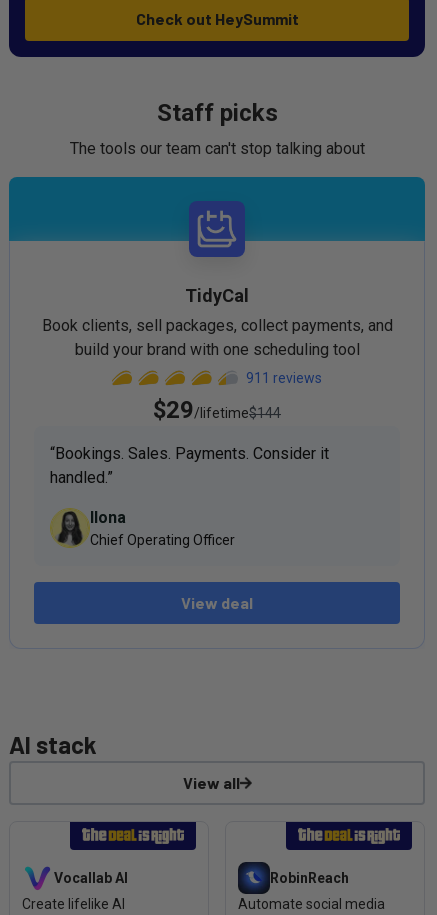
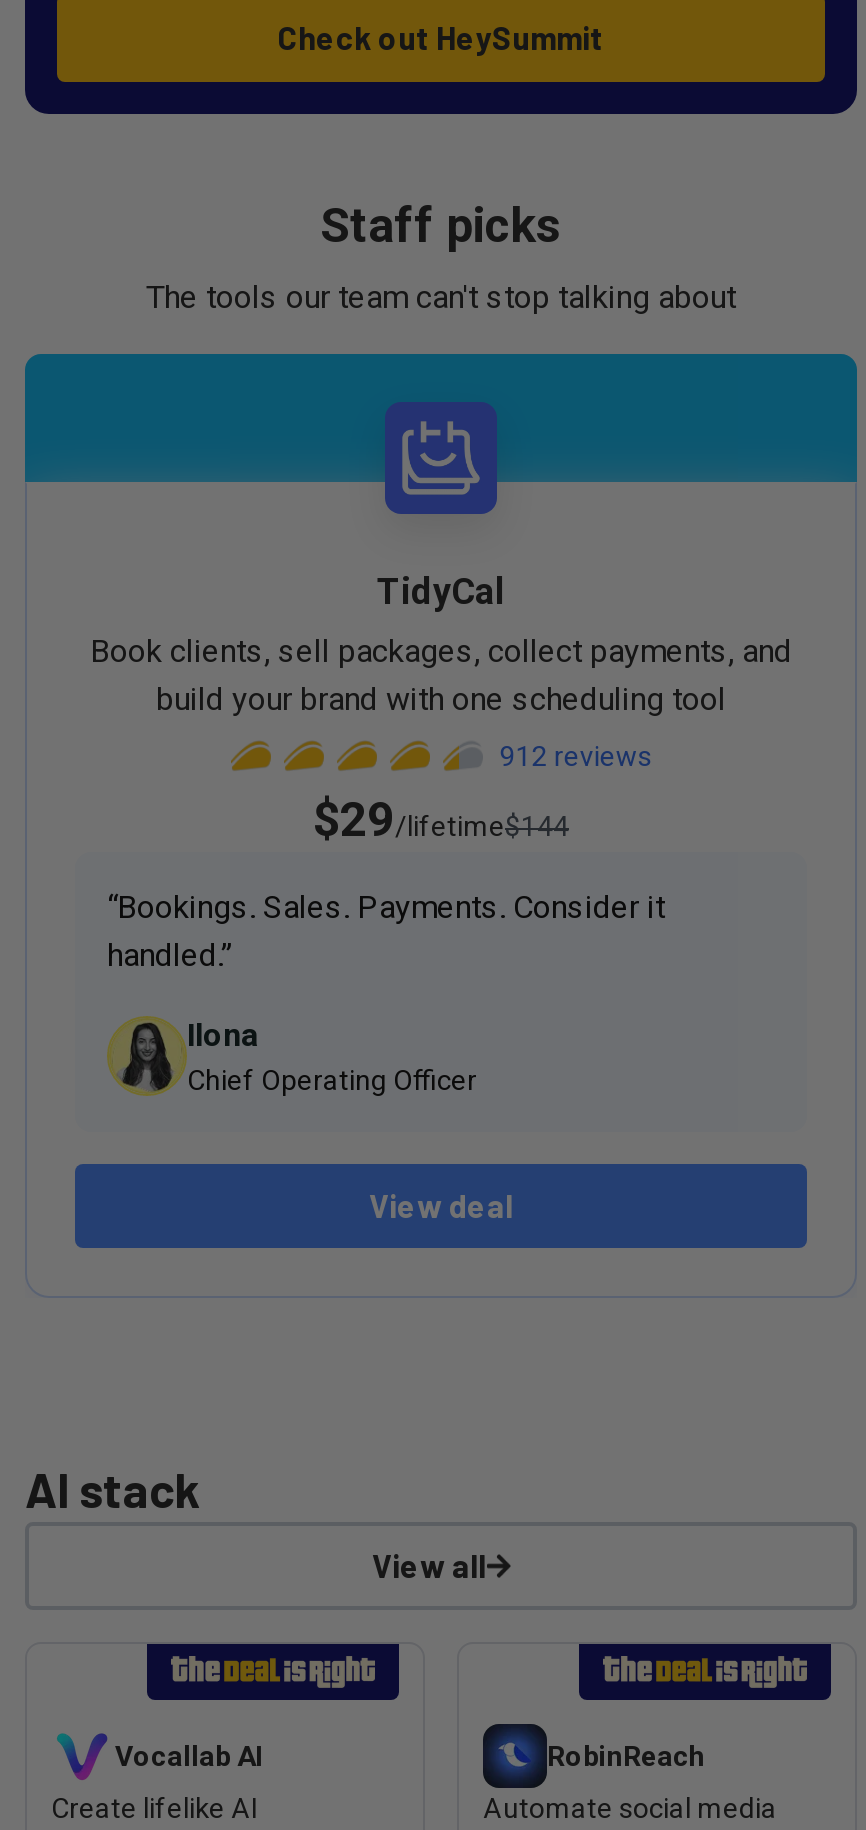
[246,370,322,386] 911 reviews -> [500,740,652,772] 912 reviews

